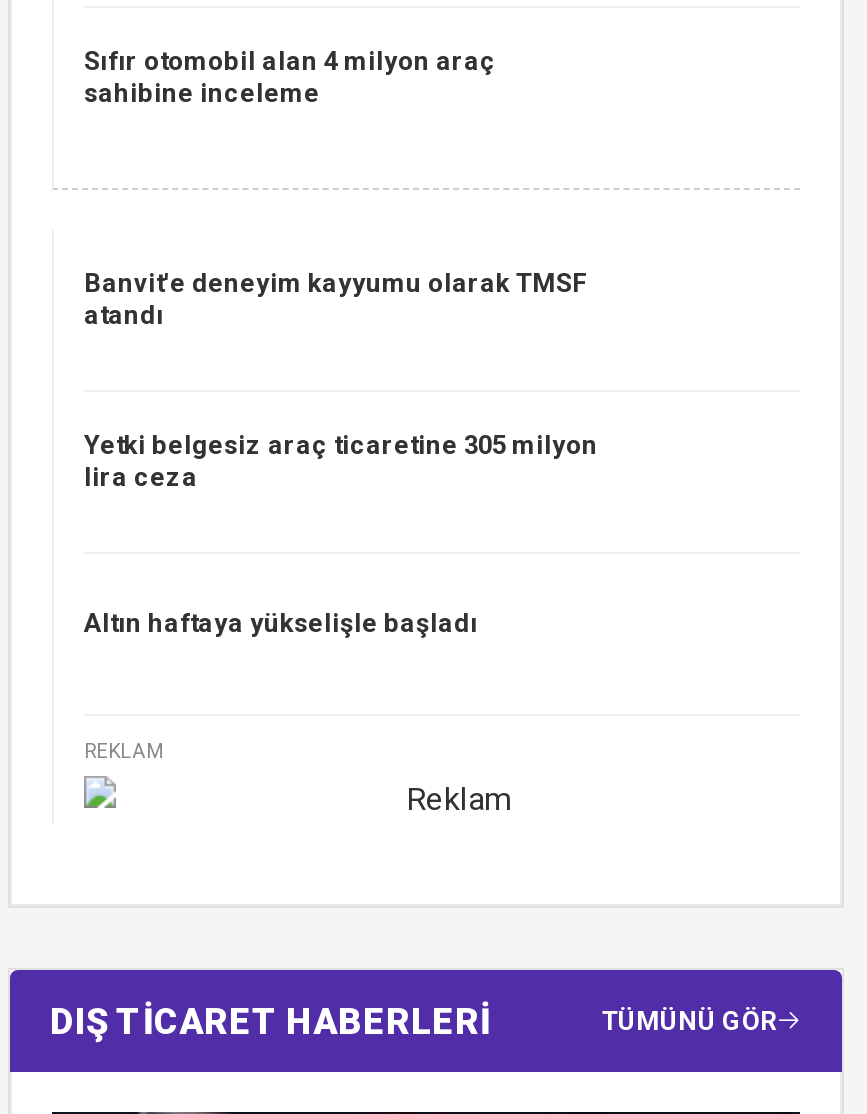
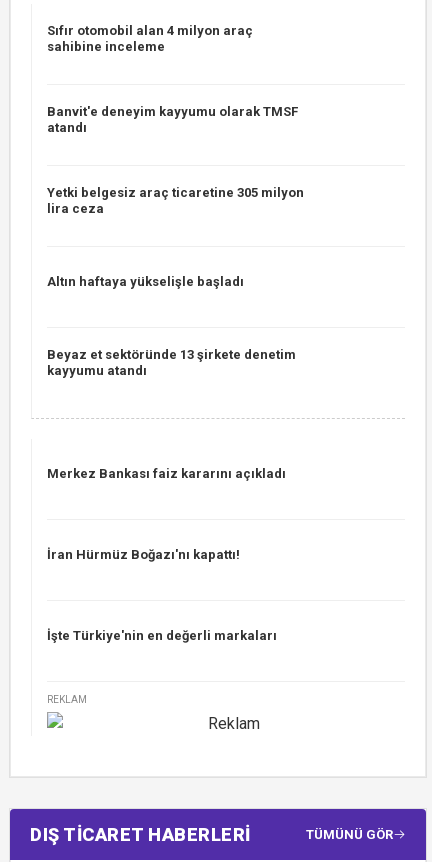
moved [84,268,598,638] -> [47,104,304,289]: Banvit'e deneyim kayyumu olarak TMSF | atandı | Yetki belgesiz araç ticaretine 305 milyon | lira ceza | Altın haftaya yükselişle başladı
none -> [47,347,296,378] Beyaz et sektöründe 13 şirkete denetim | kayyumu atandı
none -> [47,466,286,481] Merkez Bankası faiz kararını açıkladı
none -> [47,547,240,562] İran Hürmüz Boğazı'nı kapattı!
none -> [47,628,277,643] İşte Türkiye'nin en değerli markaları

